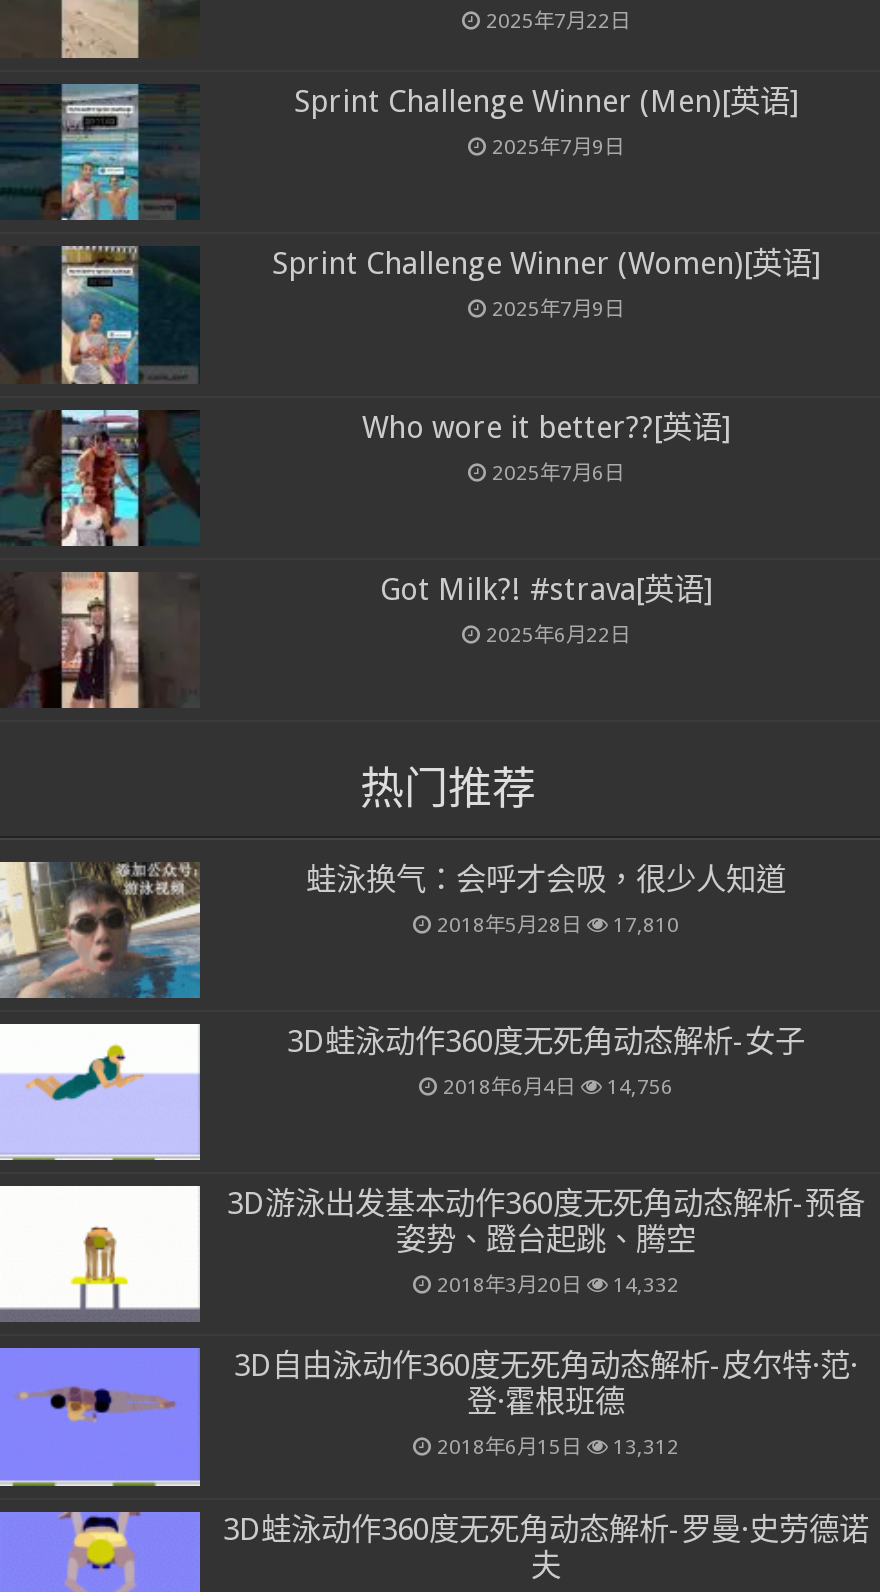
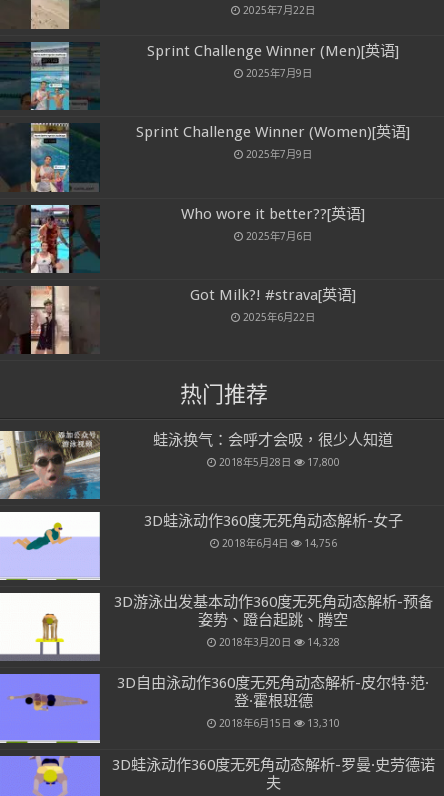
[437,912,679,936] 2018年5月28日 17,810 -> [218,456,339,468] 2018年5月28日 17,800
[437,1273,679,1297] 2018年3月20日 14,332 -> [218,636,339,648] 2018年3月20日 14,328
[437,1435,679,1459] 2018年6月15日 13,312 -> [218,717,339,729] 2018年6月15日 13,310

